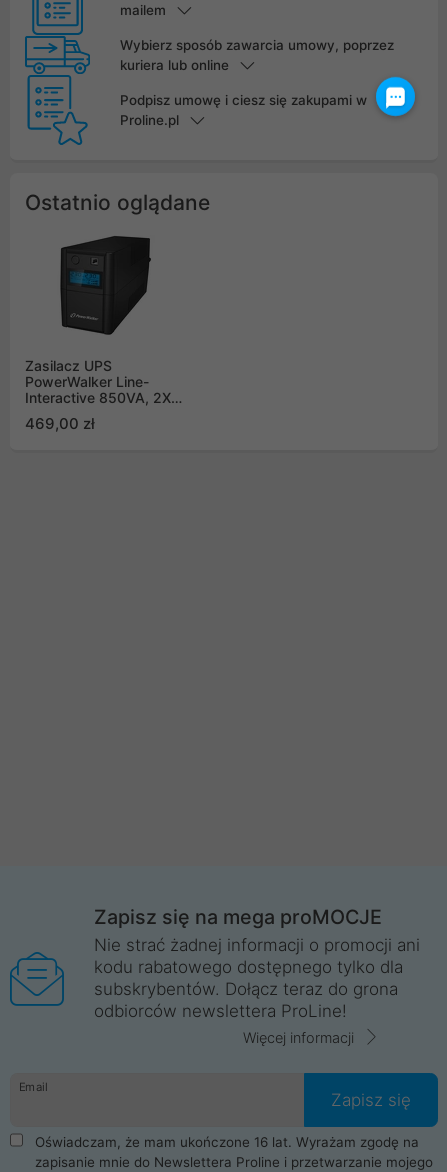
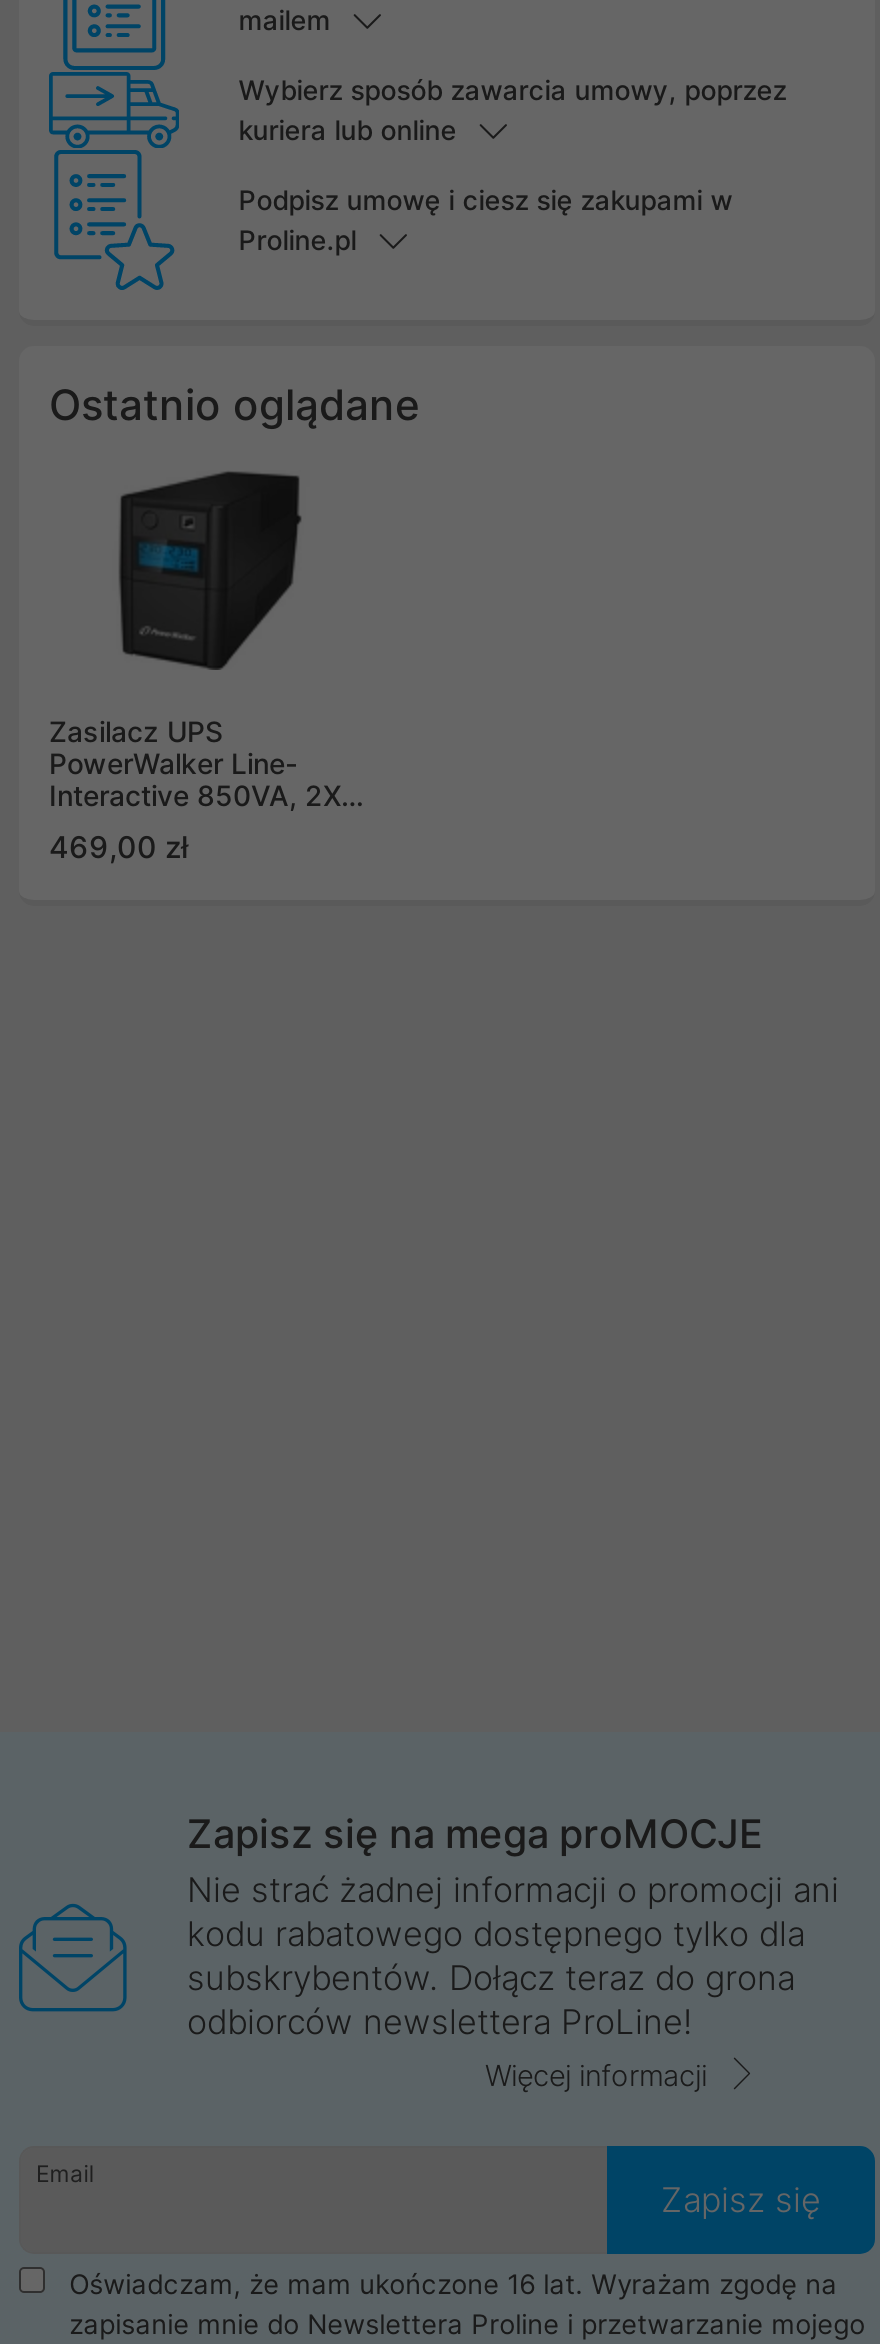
[374,75,417,119] [image] -> none

